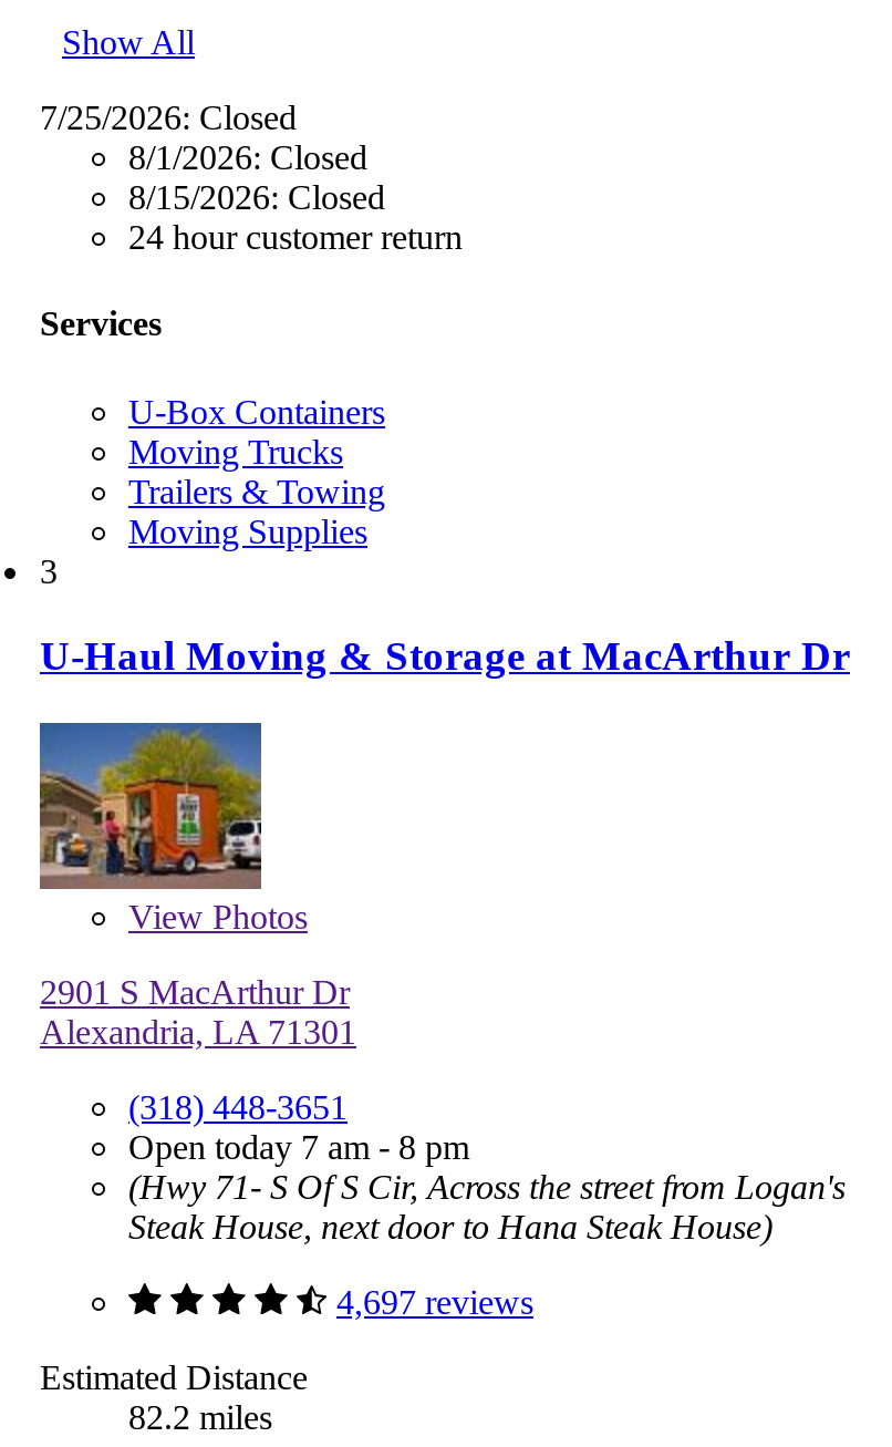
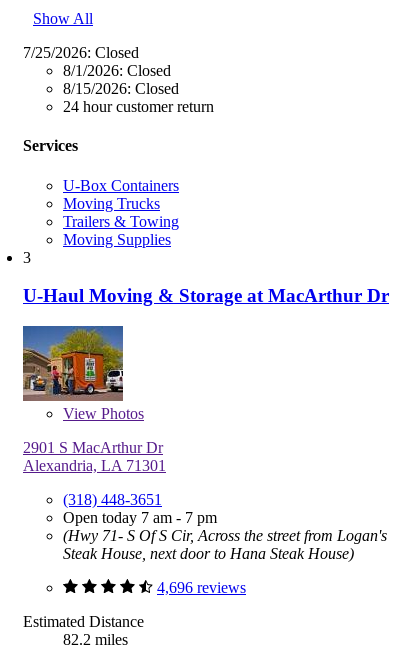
[128,1128,469,1166] Open today 7 am - 8 pm -> [63,509,217,526] Open today 7 am - 7 pm
[336,1283,533,1321] 4,697 reviews -> [157,579,246,596] 4,696 reviews

